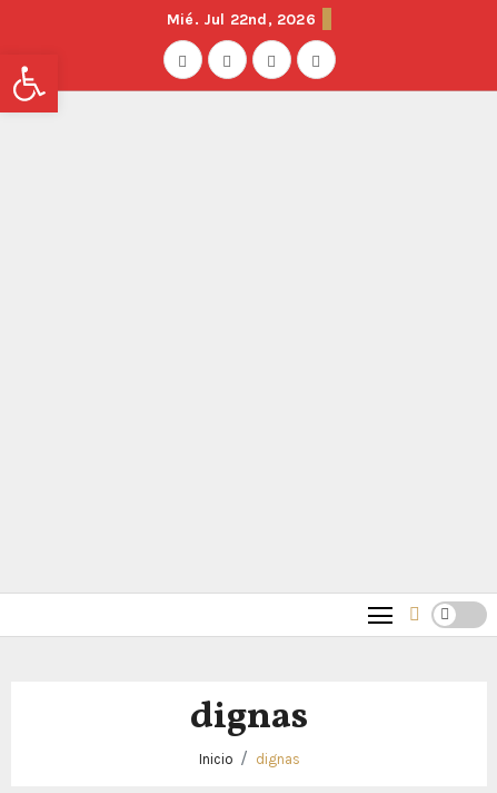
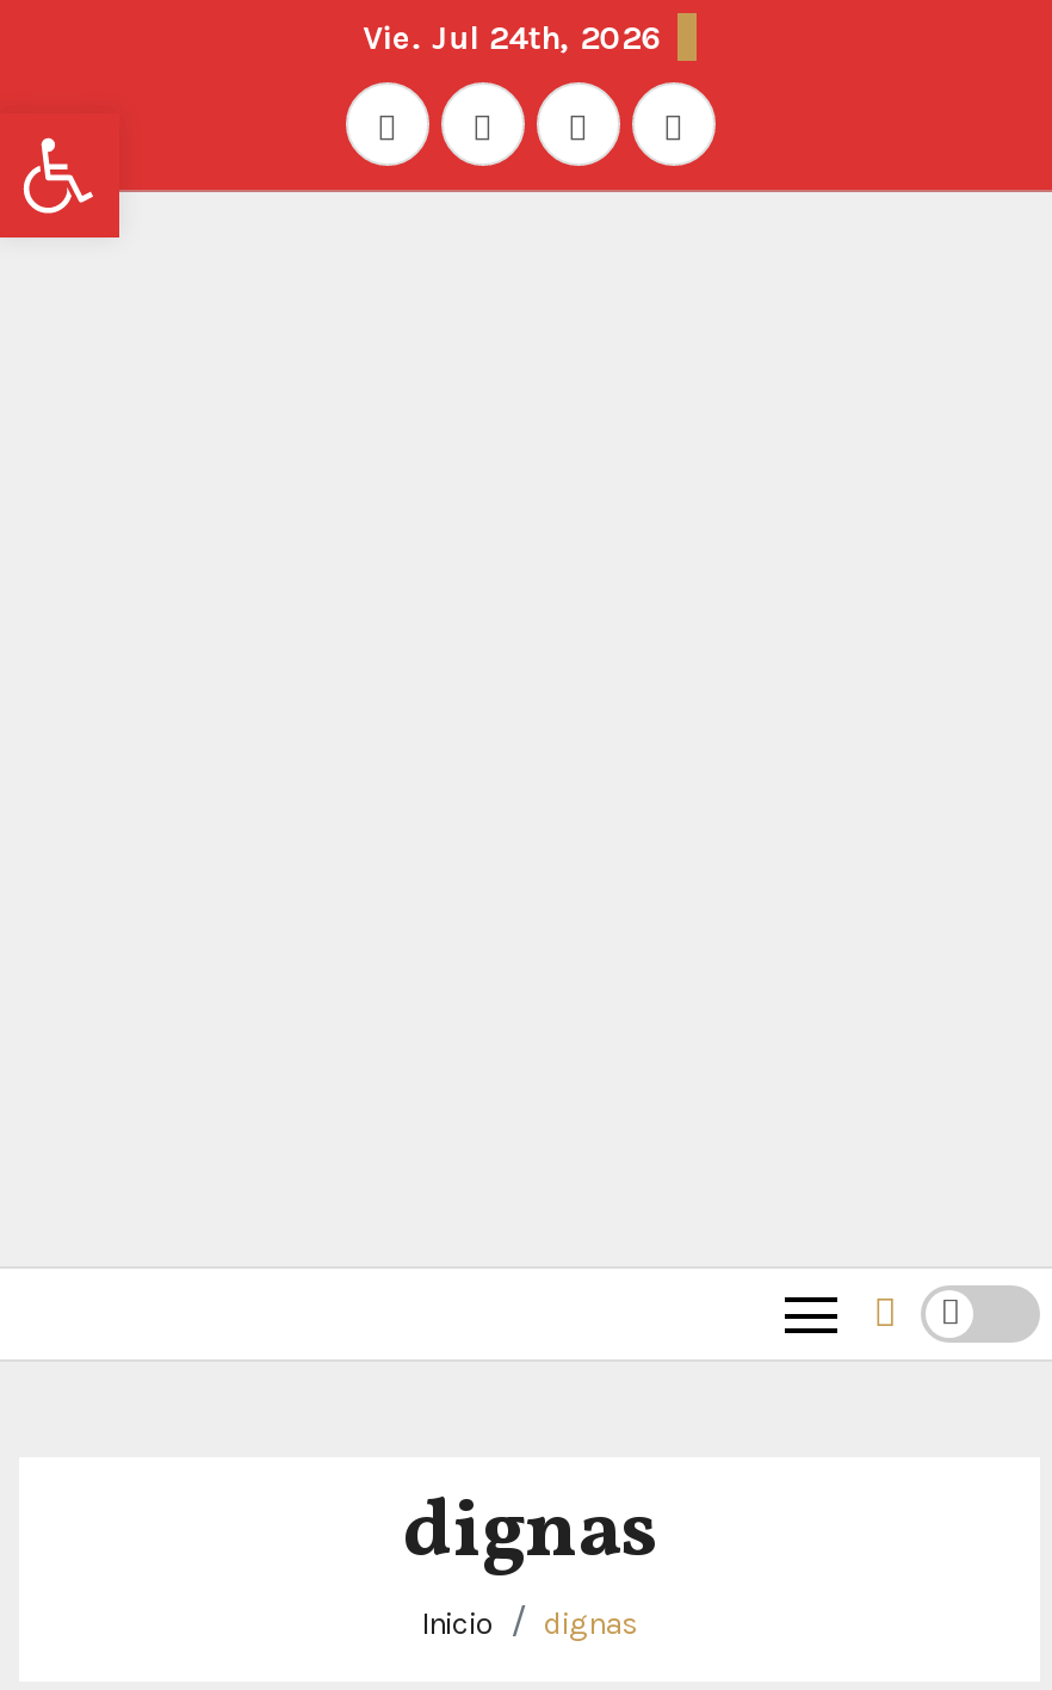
[167,9,316,28] Mié. Jul 22nd, 2026 -> [363,17,663,57] Vie. Jul 24th, 2026

